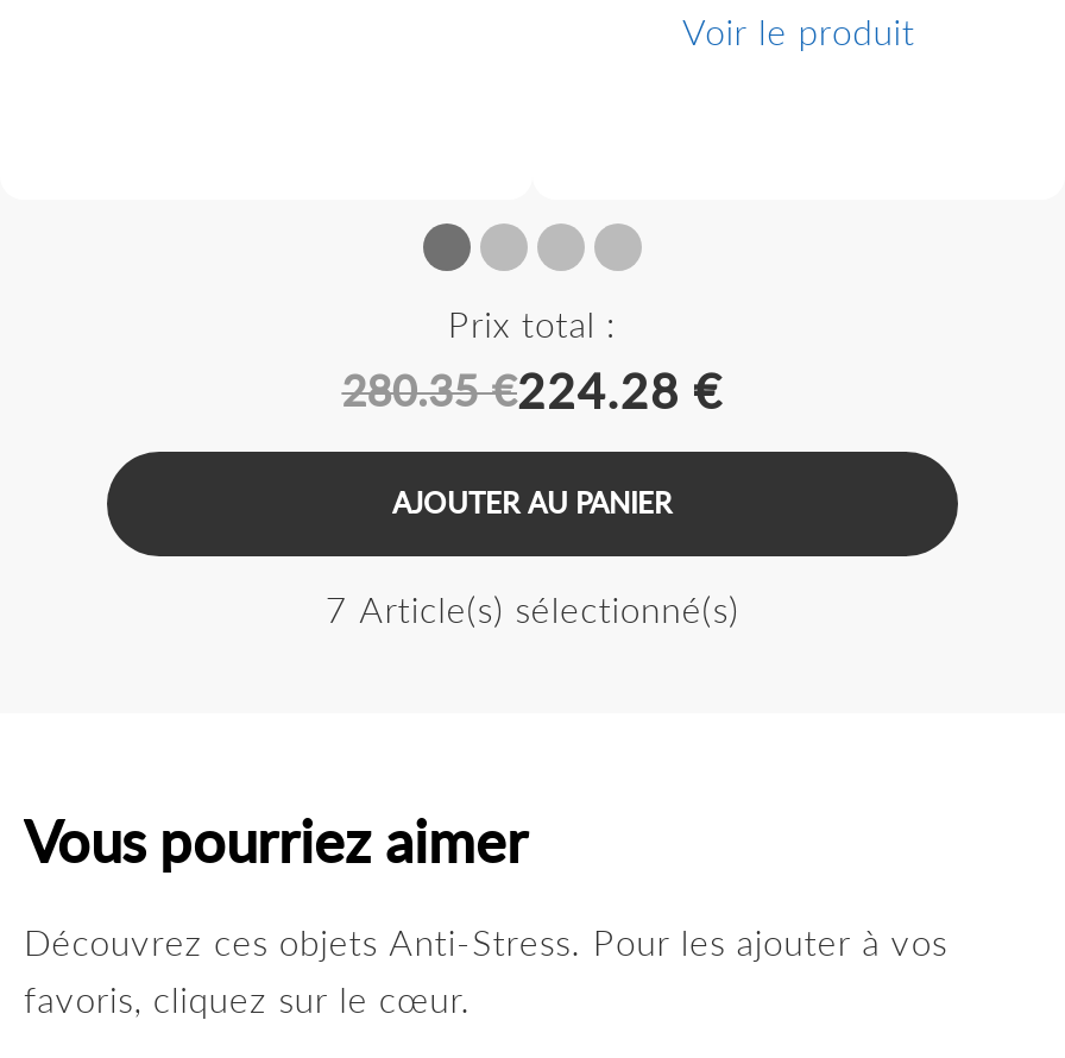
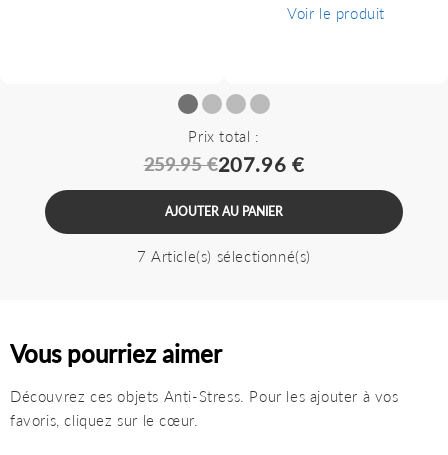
[342,361,723,418] 280.35 €224.28 € -> [144,152,304,176] 259.95 €207.96 €

